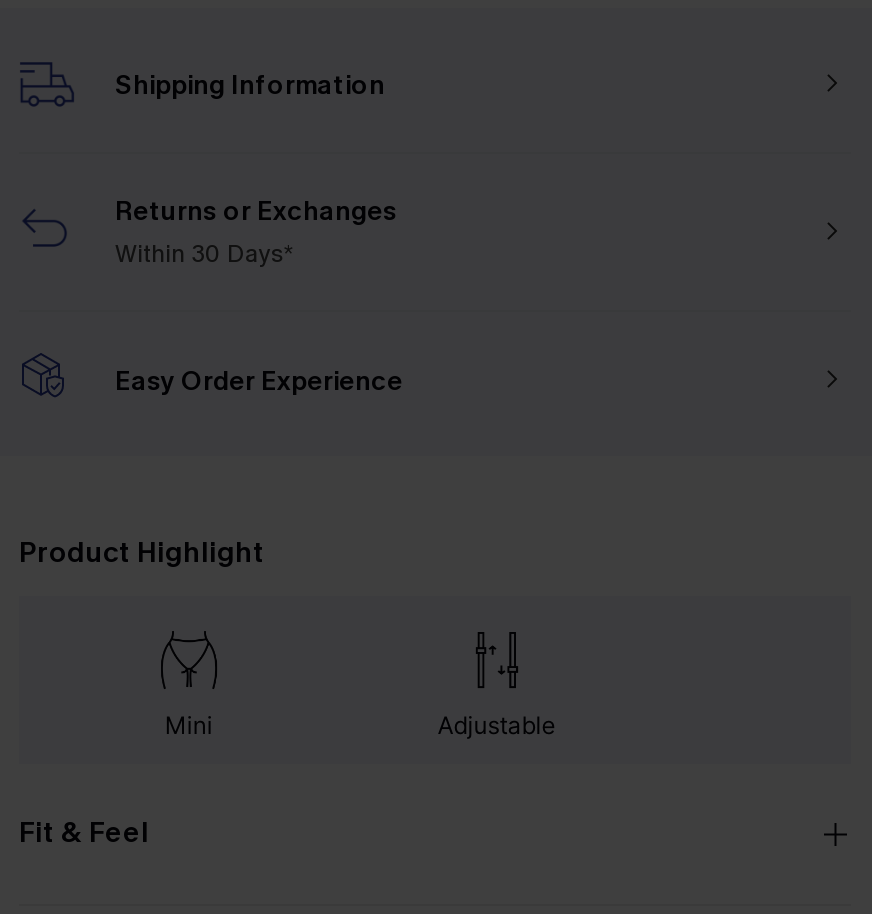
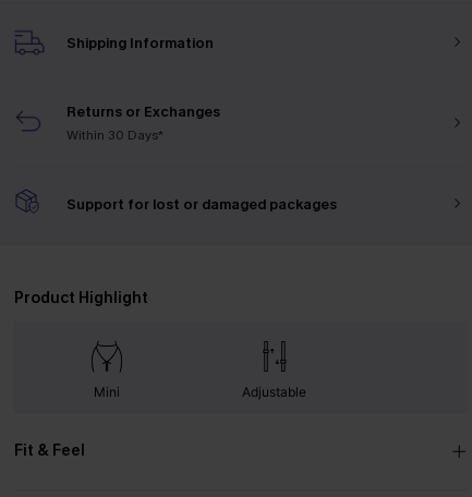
[115,363,403,397] Easy Order Experience -> [66,195,337,213] Support for lost or damaged packages

